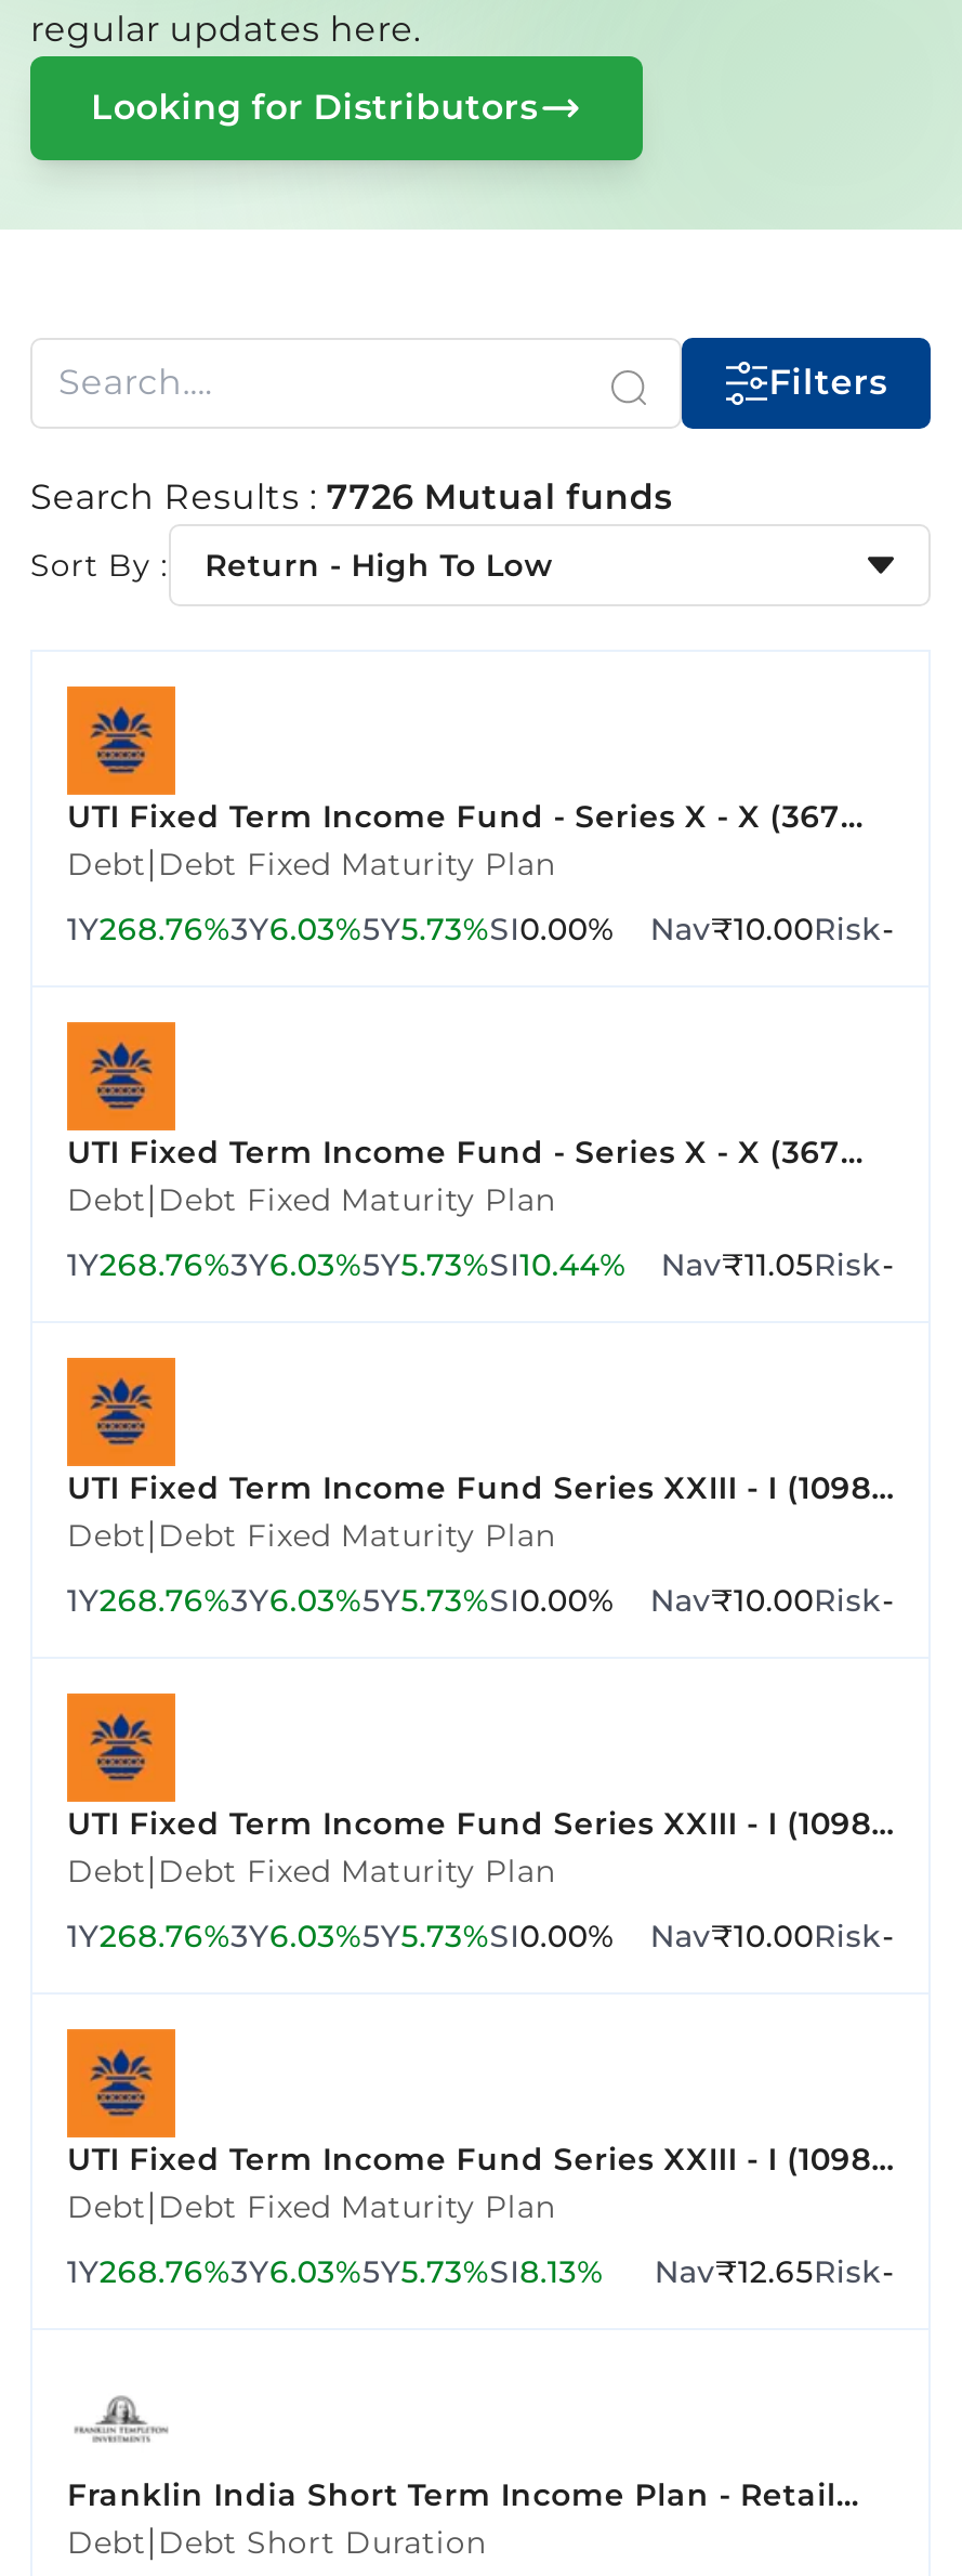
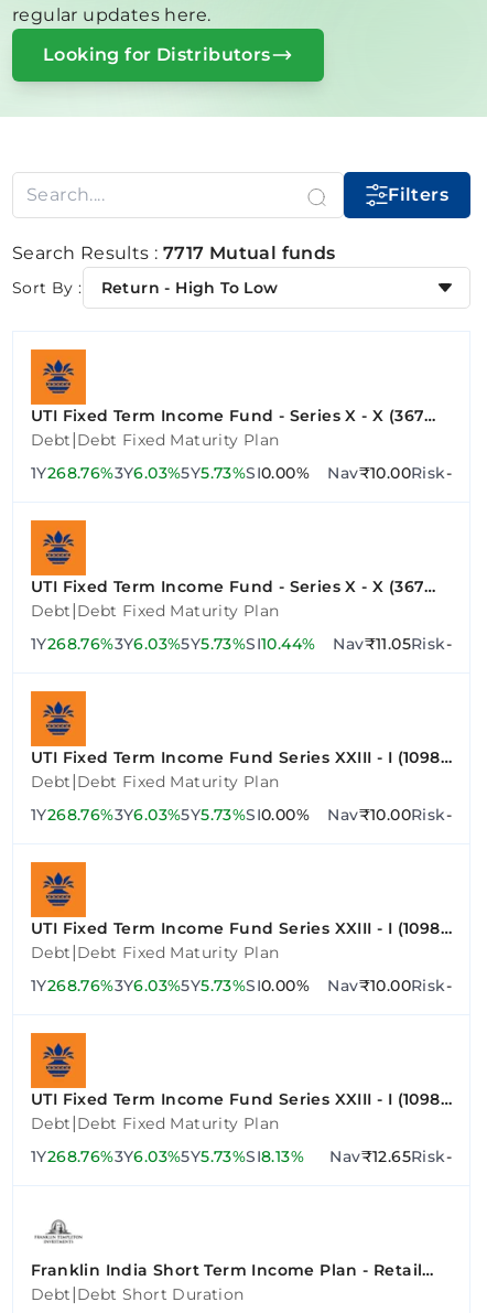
[30,476,672,518] Search Results : 7726 Mutual funds -> [12,243,336,263] Search Results : 7717 Mutual funds

